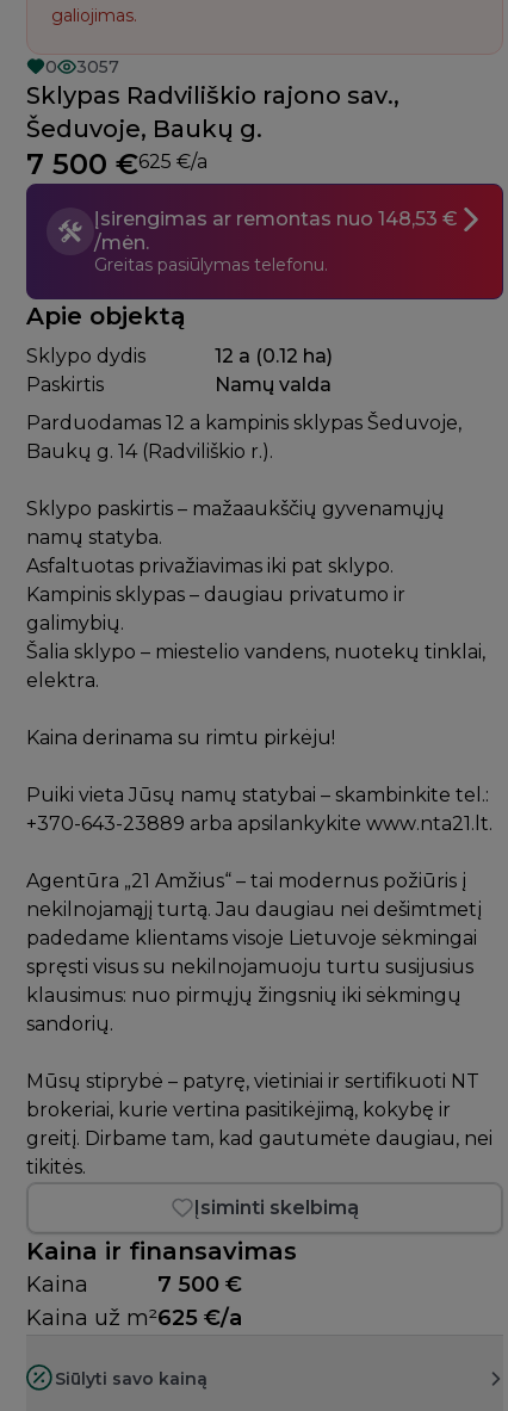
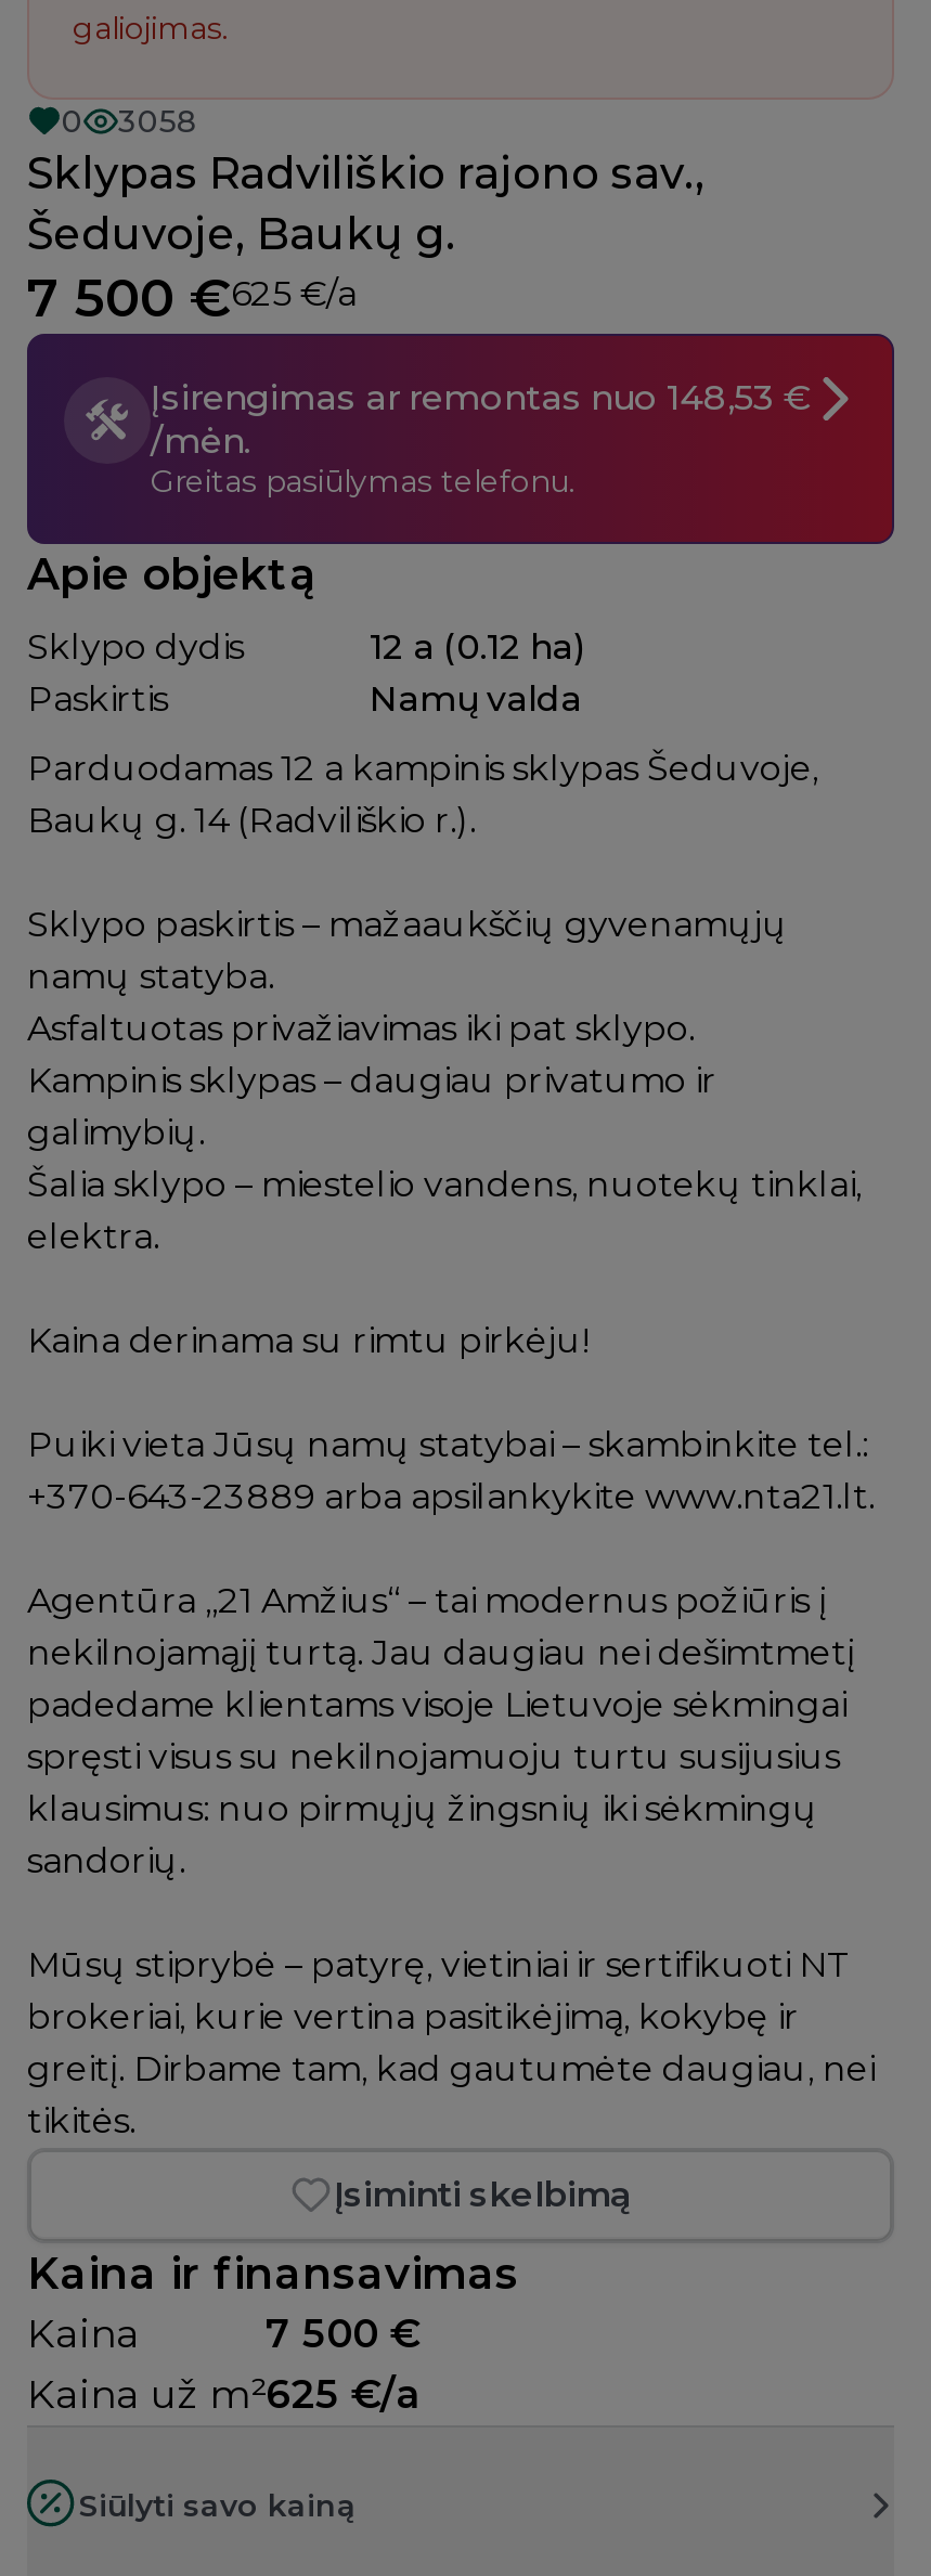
[45,56,119,78] 0 3057 -> [62,102,196,141] 0 3058

